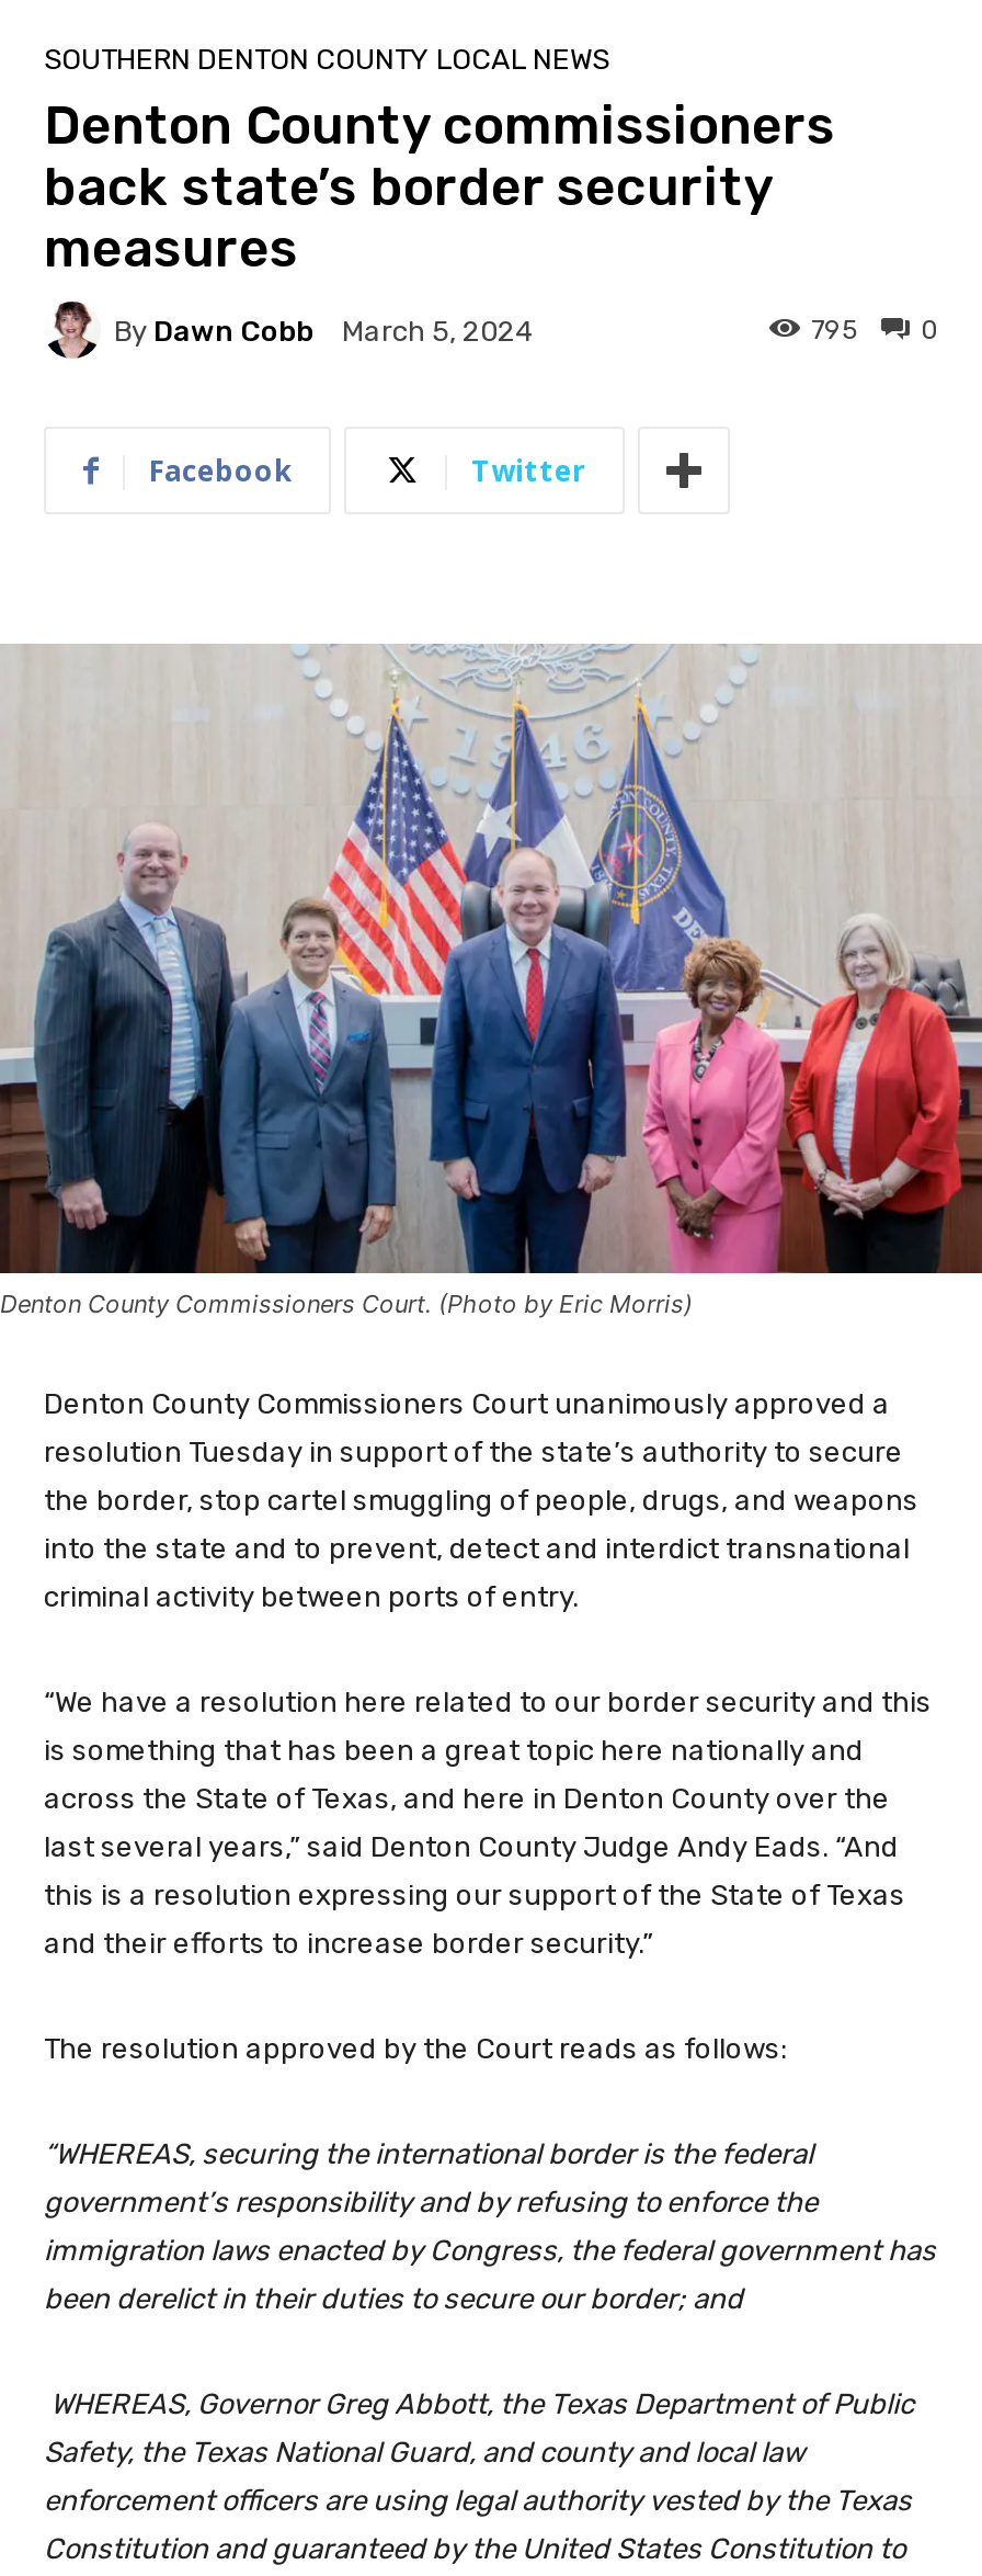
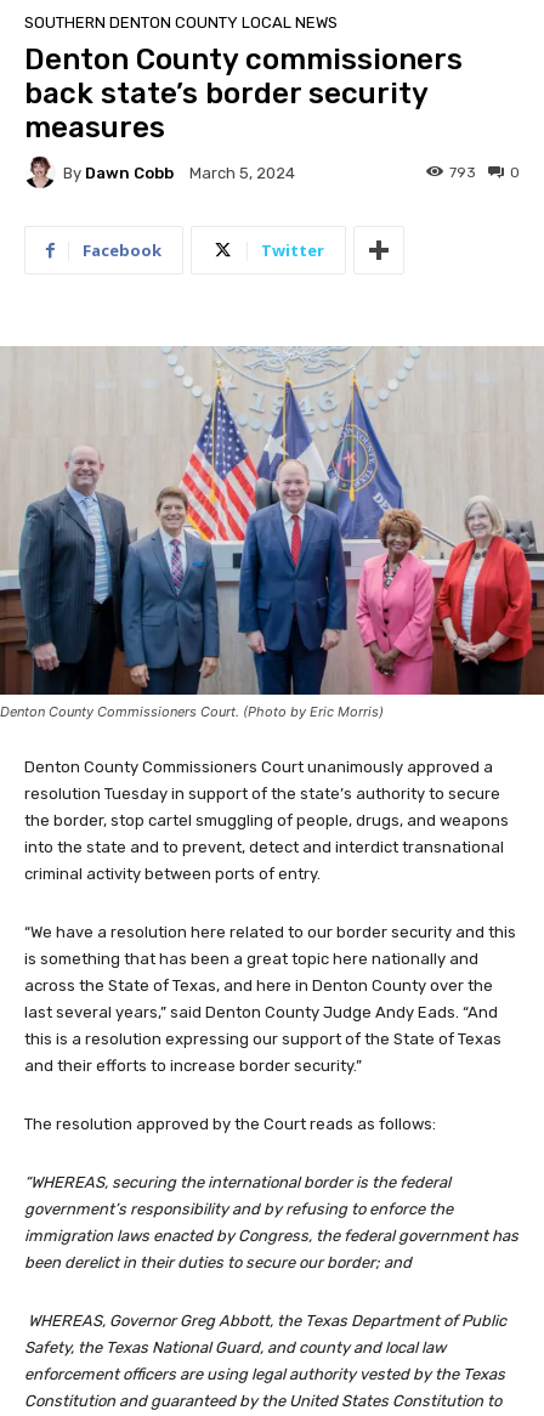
[811,315,938,346] 795 0 -> [449,164,520,181] 793 0

